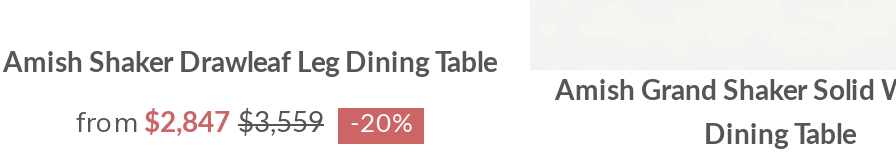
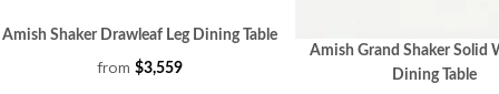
[76,105,412,141] from $2,847 $3,559 | -20% -> [96,58,182,78] from $3,559

